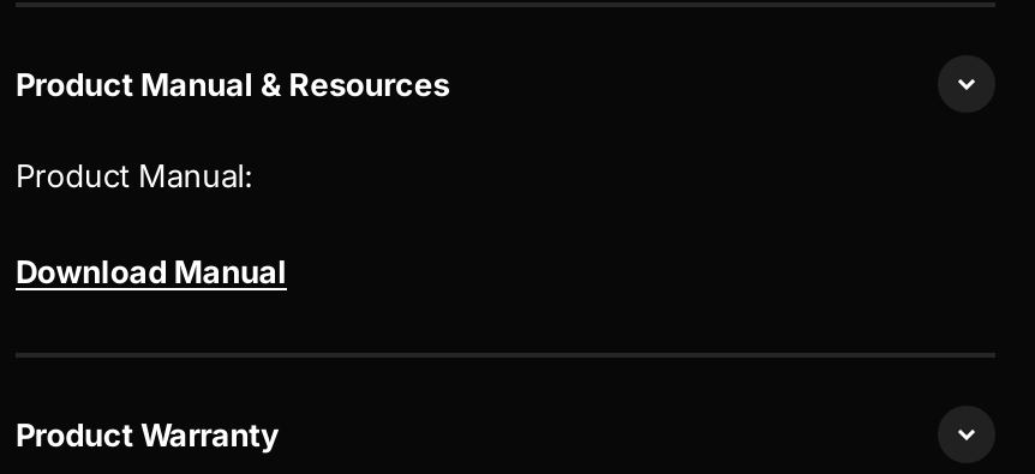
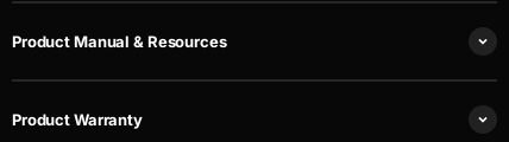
[16,155,287,289] Product Manual: | Download Manual -> none

